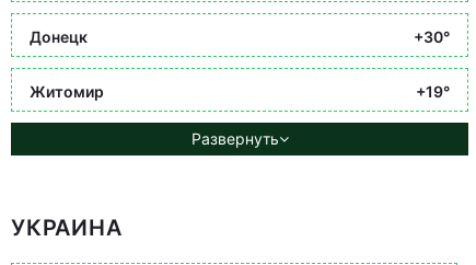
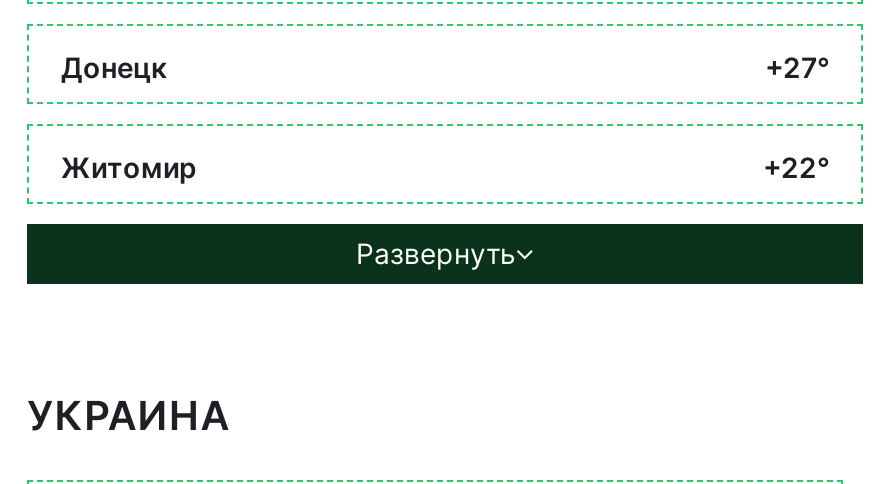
[414,27,450,45] +30° -> [765,49,829,83] +27°
[416,82,450,100] +19° -> [763,149,829,183] +22°

